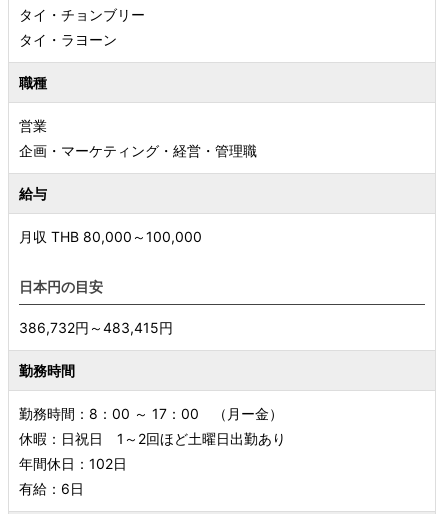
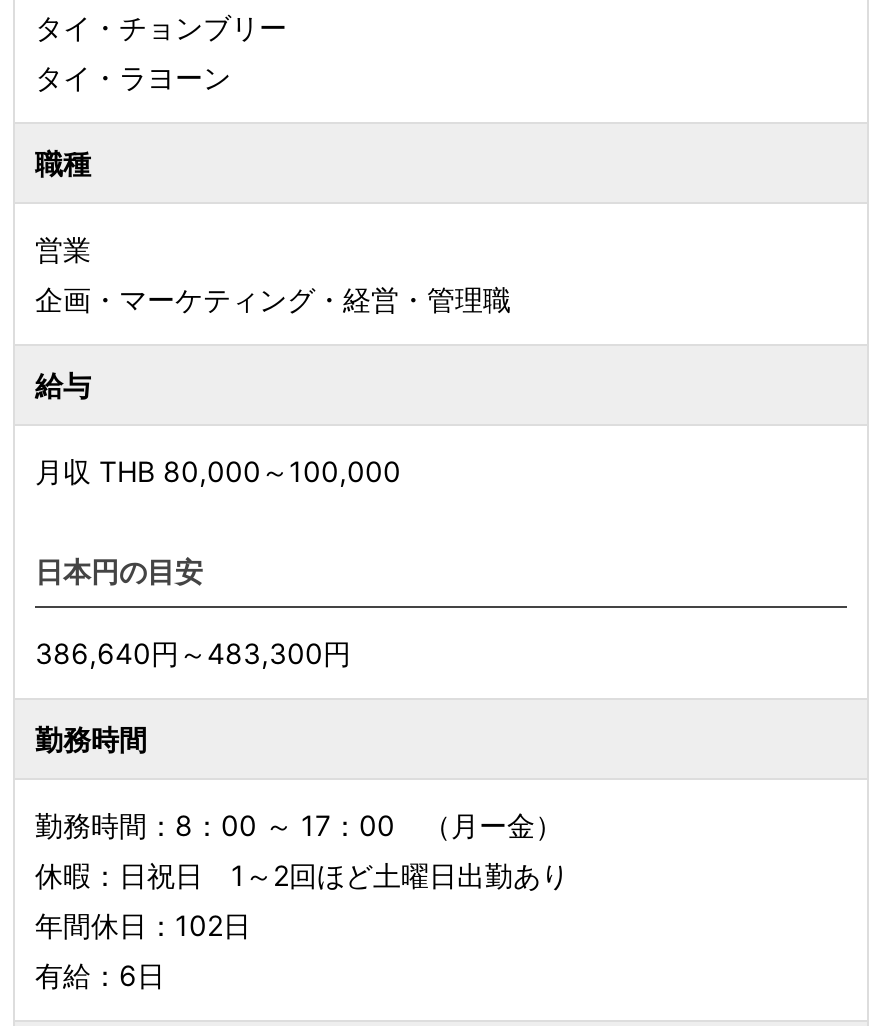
[19,319,173,336] 386,732円～483,415円 -> [35,636,351,670] 386,640円～483,300円

